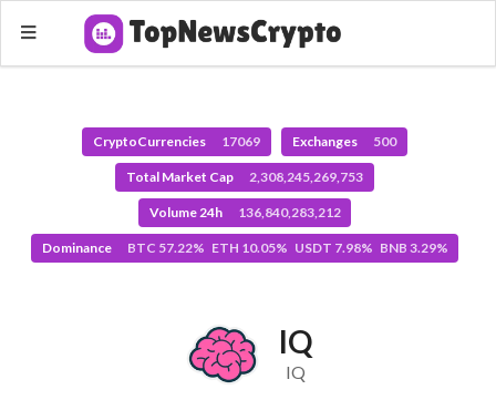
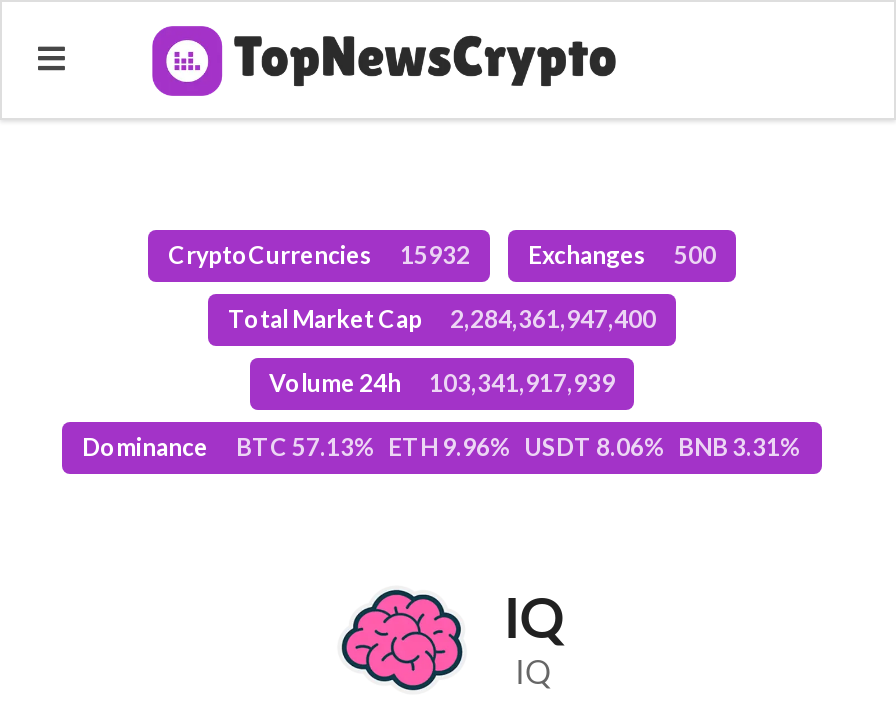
[93,133,396,150] CryptoCurrencies 17069 Exchanges 500 -> [168,240,716,270] CryptoCurrencies 15932 Exchanges 500
[126,168,363,185] Total Market Cap 2,308,245,269,753 -> [228,304,656,334] Total Market Cap 2,284,361,947,400
[149,204,340,220] Volume 24h 136,840,283,212 -> [269,368,615,398] Volume 24h 103,341,917,939
[127,239,448,256] BTC 57.22% ETH 10.05% USDT 7.98% BNB 3.29% -> [236,432,802,462] BTC 57.13% ETH 9.96% USDT 8.06% BNB 3.31%

